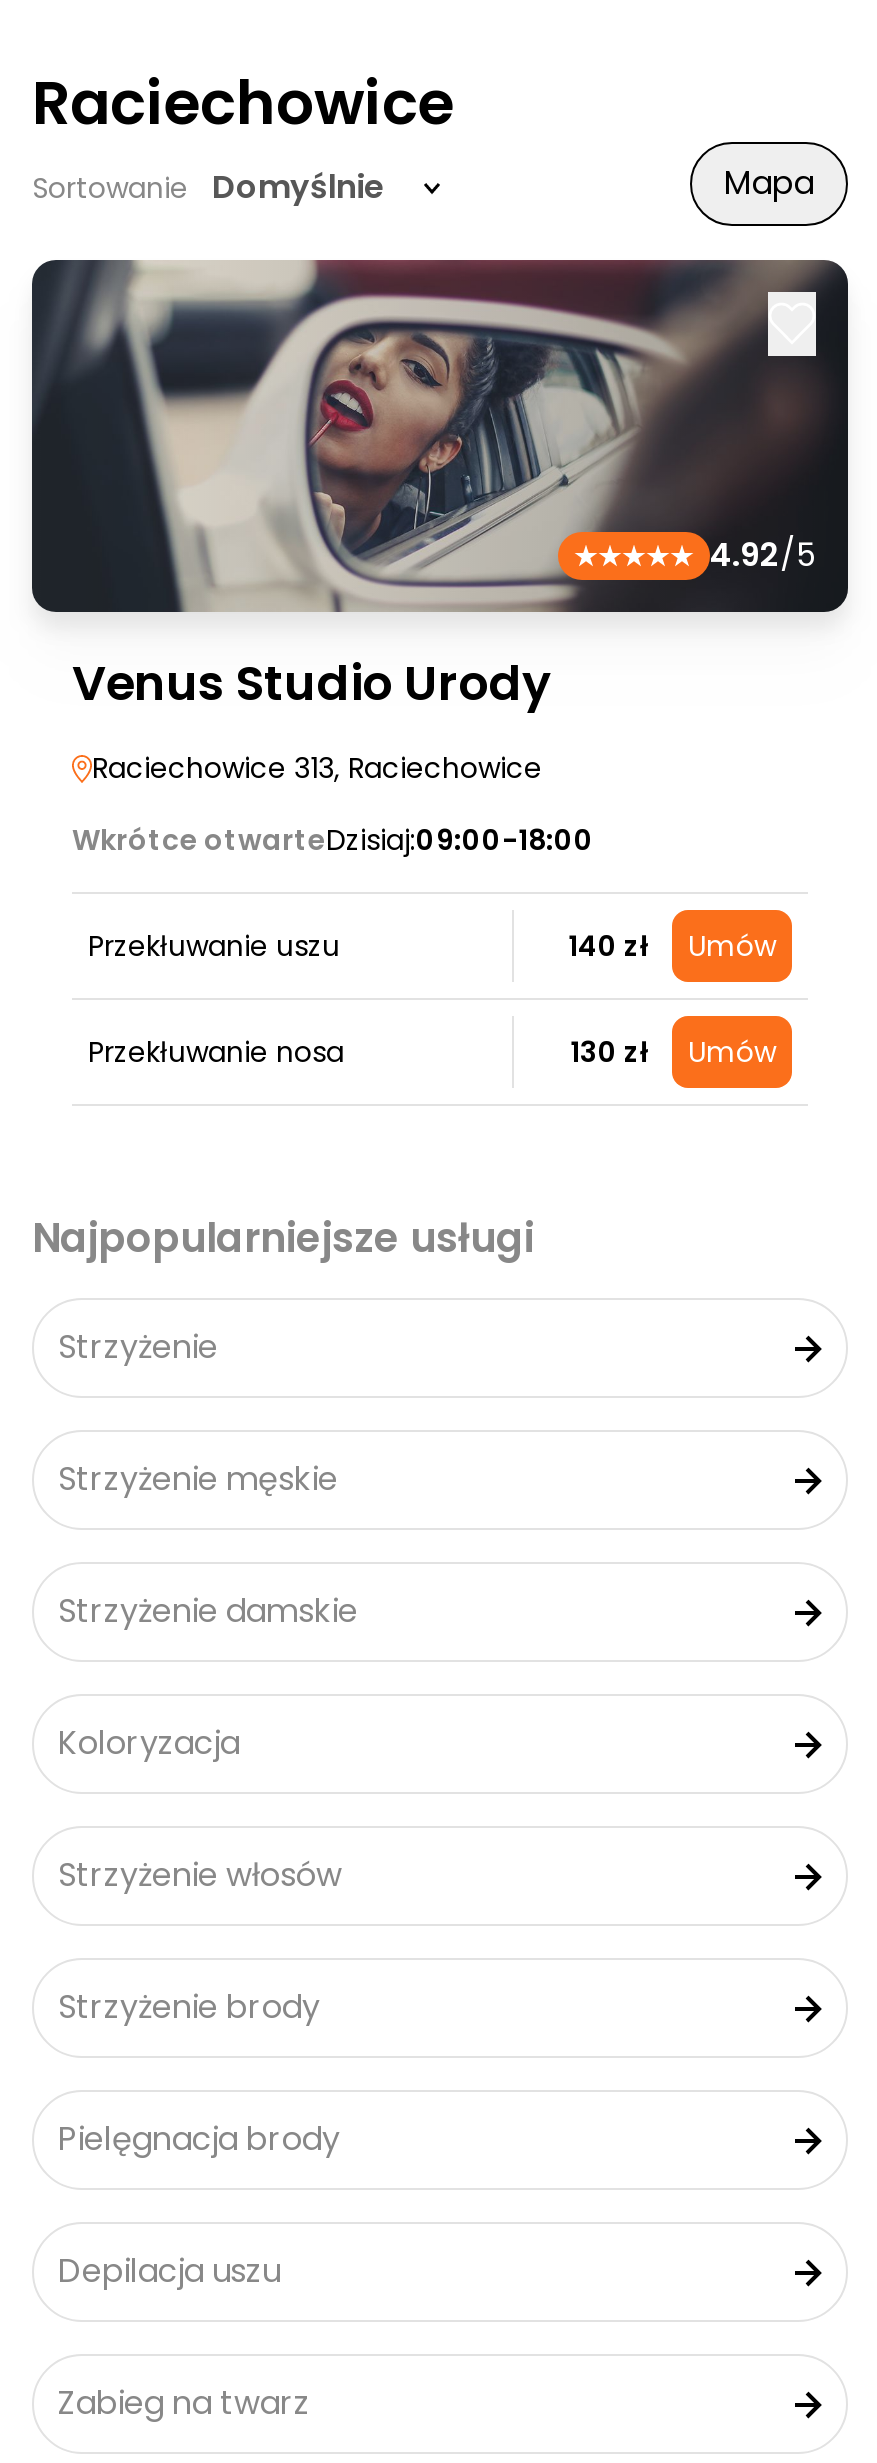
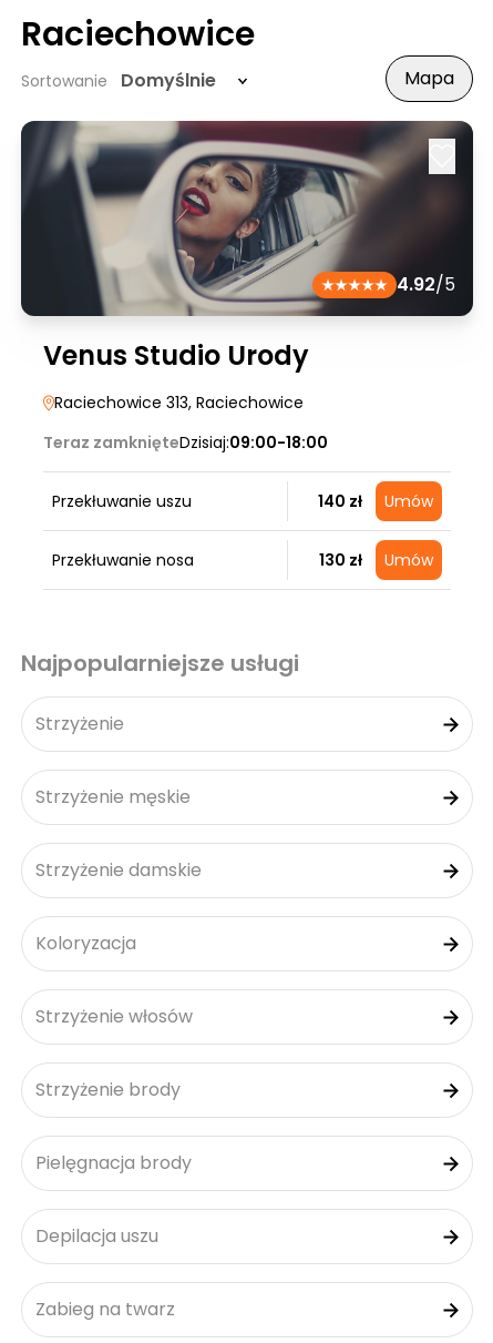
[72,820,594,860] Wkrótce otwarteDzisiaj:09:00-18:00 -> [43,431,328,454] Teraz zamknięteDzisiaj:09:00-18:00

